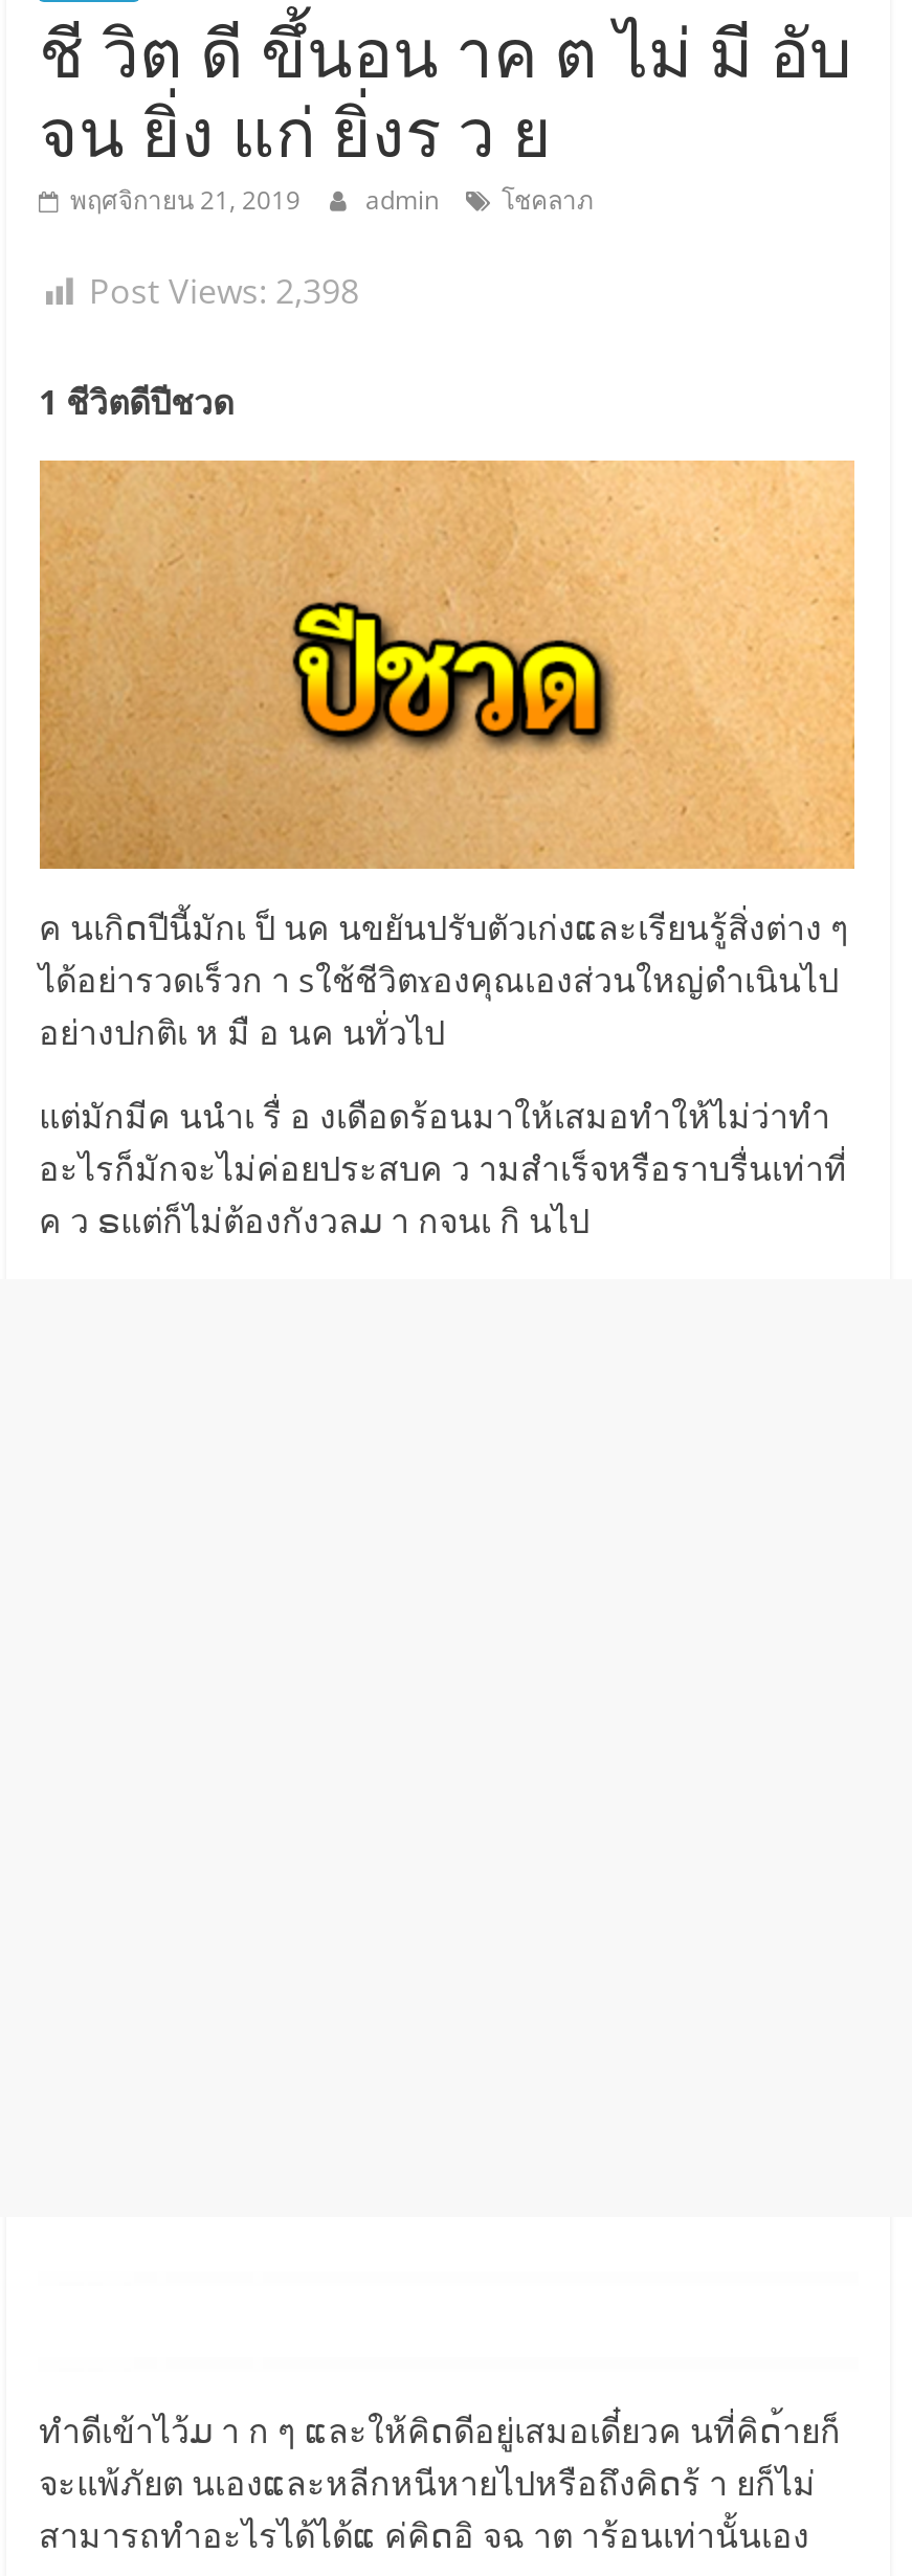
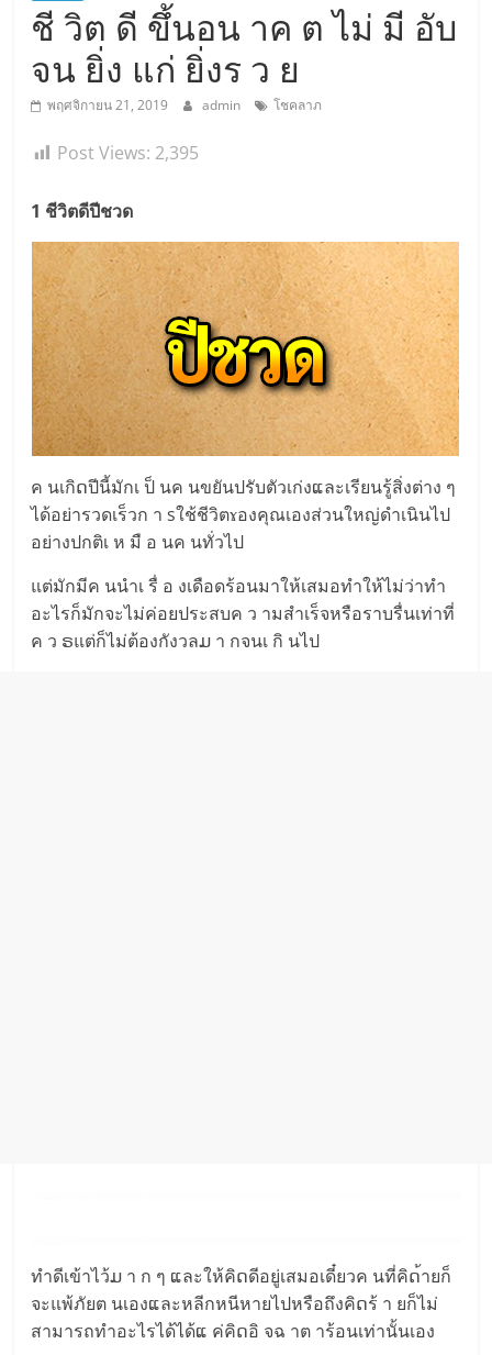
[89,269,359,315] Post Views: 2,398 -> [58,141,199,165] Post Views: 2,395

